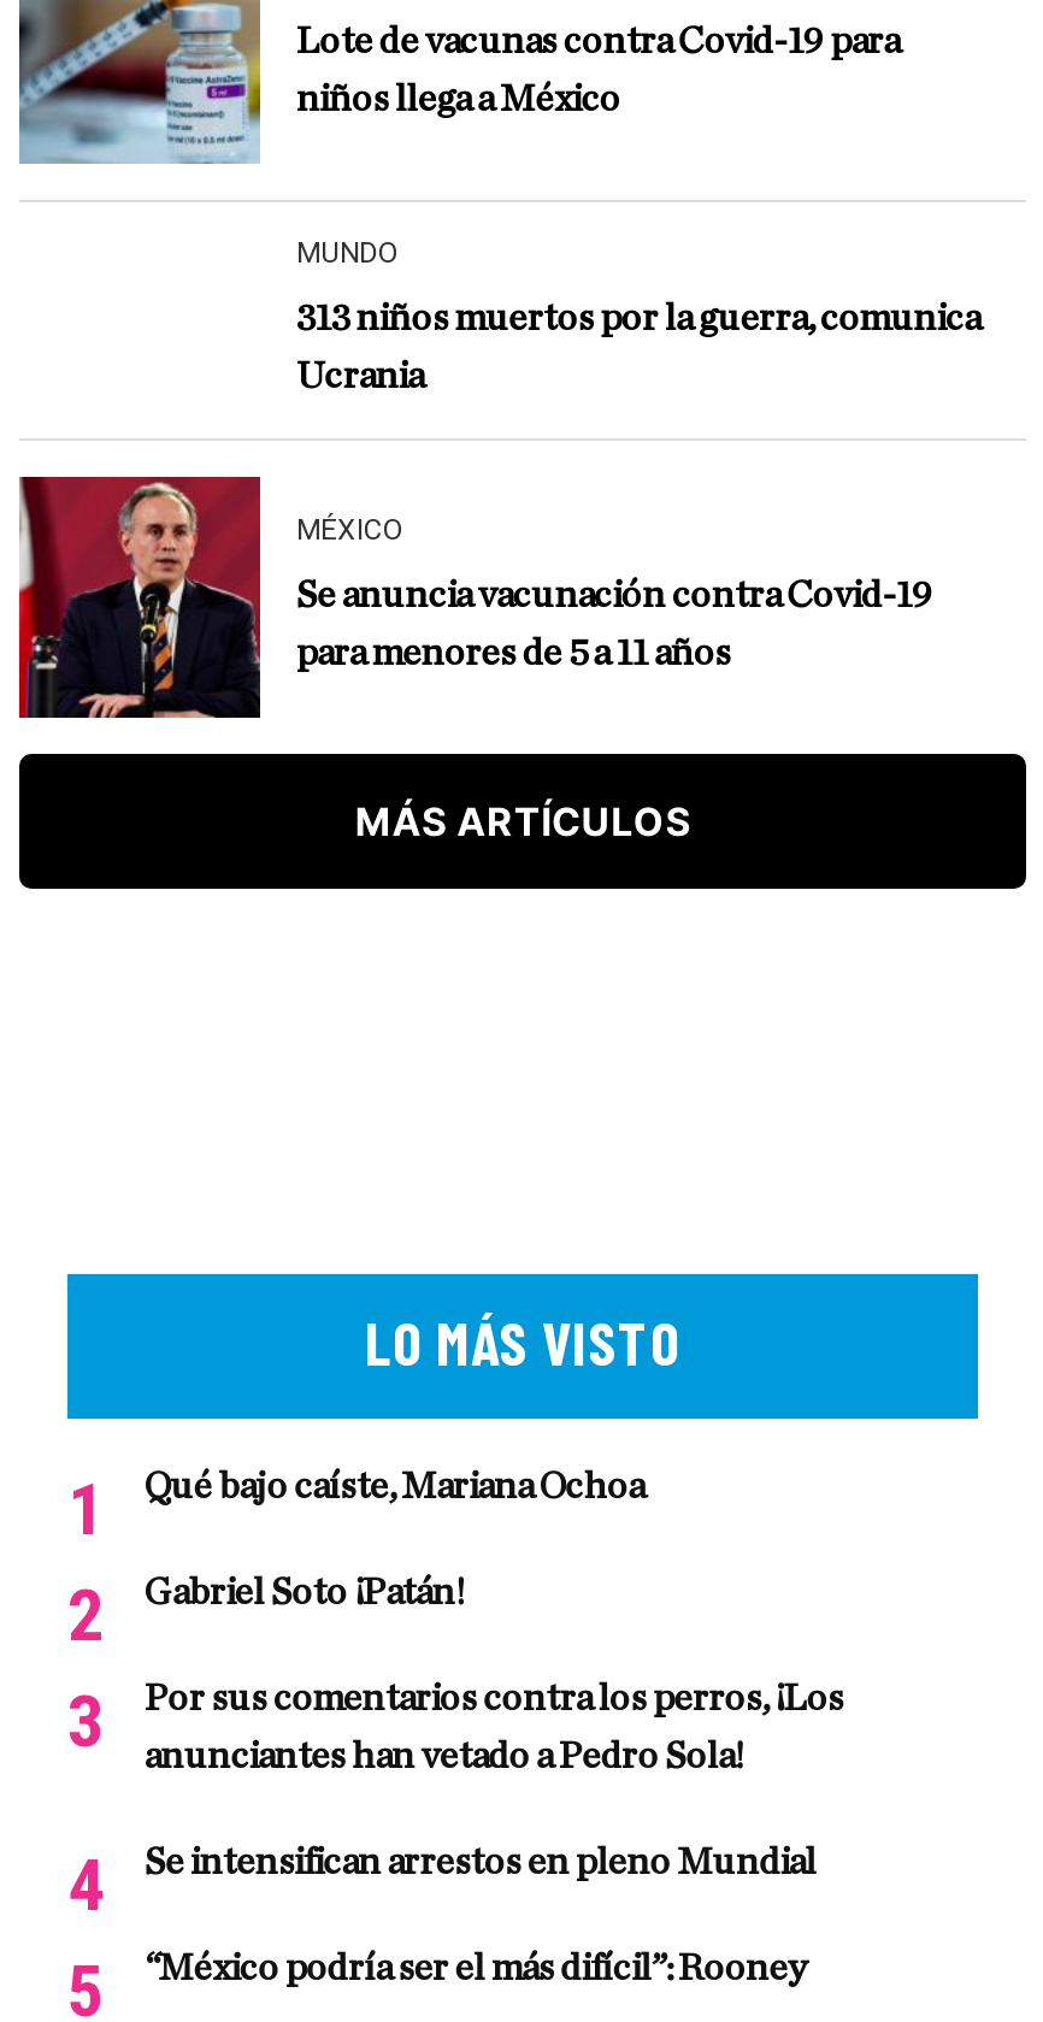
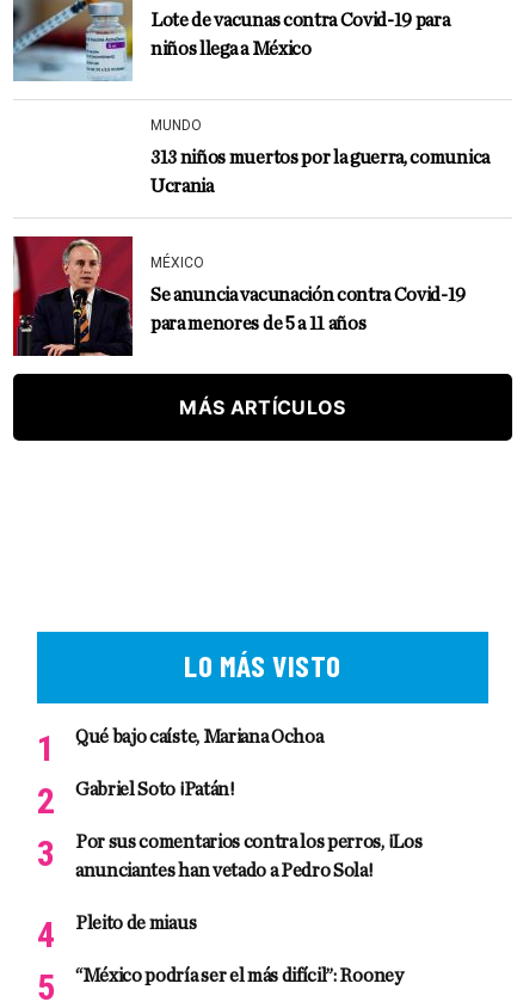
[145,1843,816,1881] Se intensifican arrestos en pleno Mundial -> [75,914,196,933] Pleito de miaus

